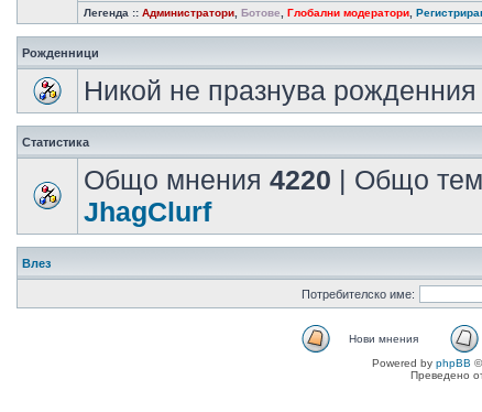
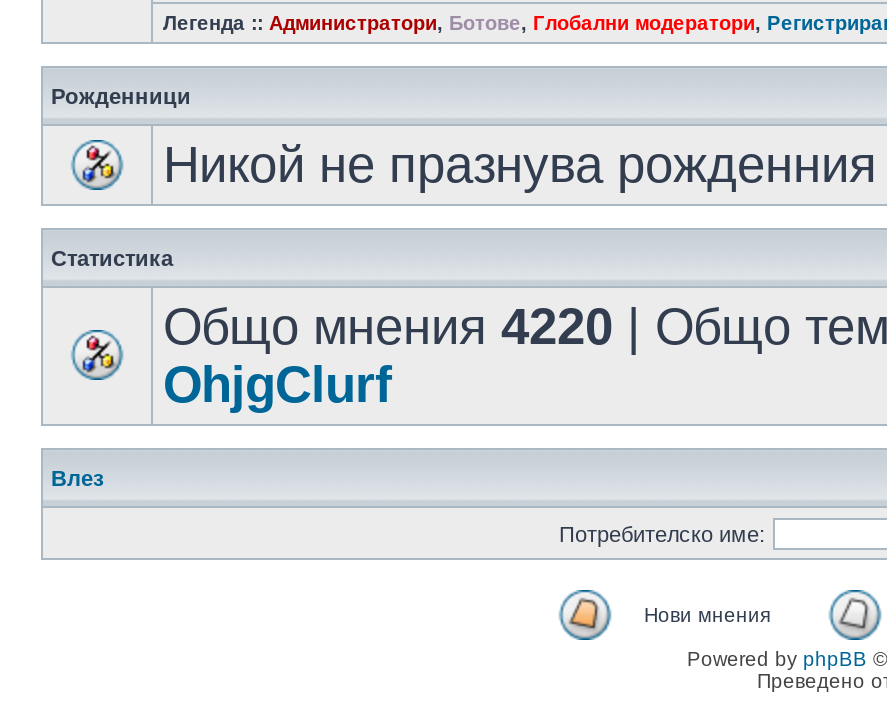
[84,196,211,227] JhagClurf -> [163,356,391,412] OhjgClurf

